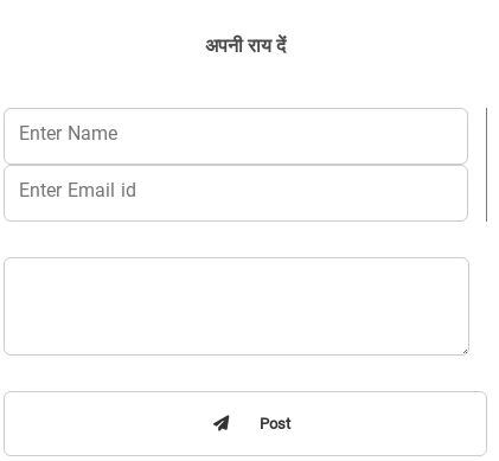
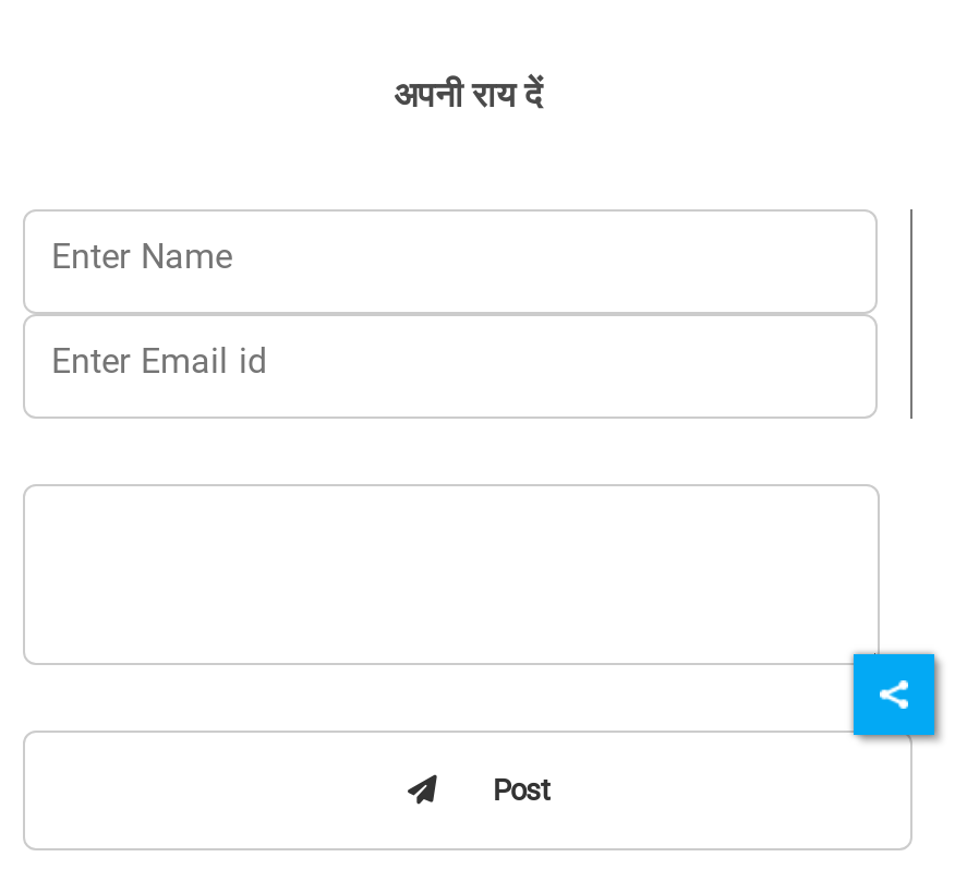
none -> [849,650,943,746] [image]

